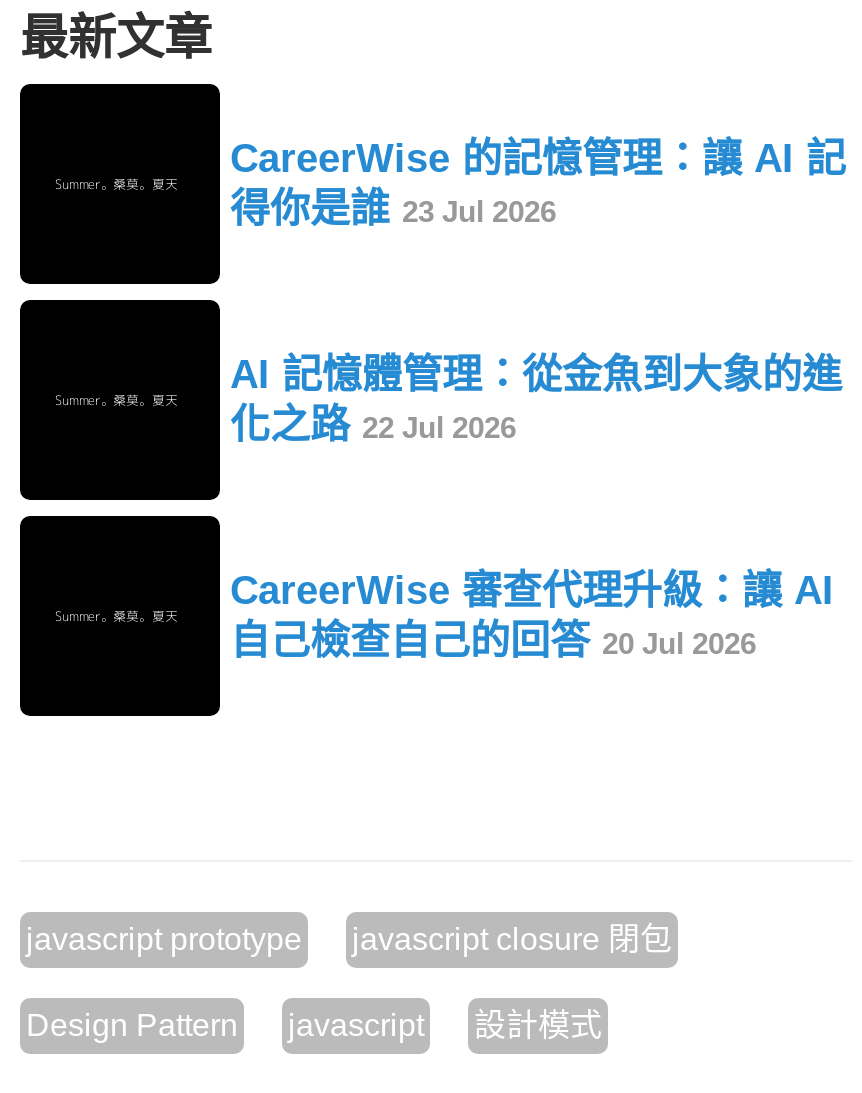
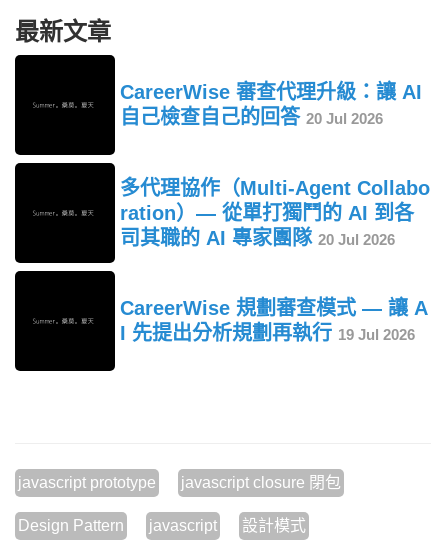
[230,136,846,230] CareerWise 的記憶管理：讓 AI 記 | 得你是誰23 Jul 2026 -> none
[230,352,842,446] AI 記憶體管理：從金魚到大象的進 | 化之路22 Jul 2026 -> none
moved [230,568,834,662] -> [120,81,422,128]: CareerWise 審查代理升級：讓 AI | 自己檢查自己的回答20 Jul 2026
none -> [120,177,430,344] 多代理協作（Multi-Agent Collabo | ration）— 從單打獨鬥的 AI 到各 | 司其職的 AI 專家團隊20 Jul 2026 | CareerWise 規劃審查模式 — 讓 A | I 先提出分析規劃再執行19 Jul 2026

